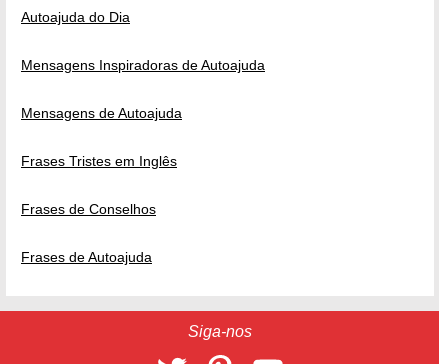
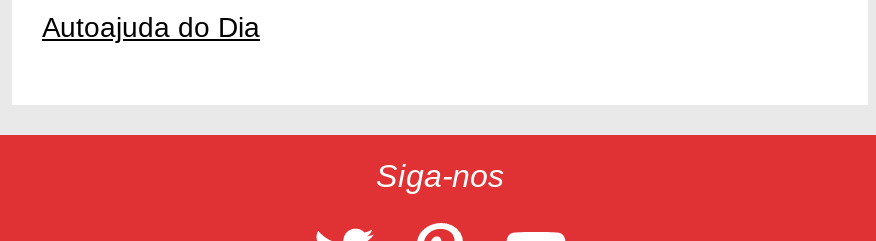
[21,57,265,265] Mensagens Inspiradoras de Autoajuda | Mensagens de Autoajuda | Frases Tristes em Inglês | Frases de Conselhos | Frases de Autoajuda -> none

